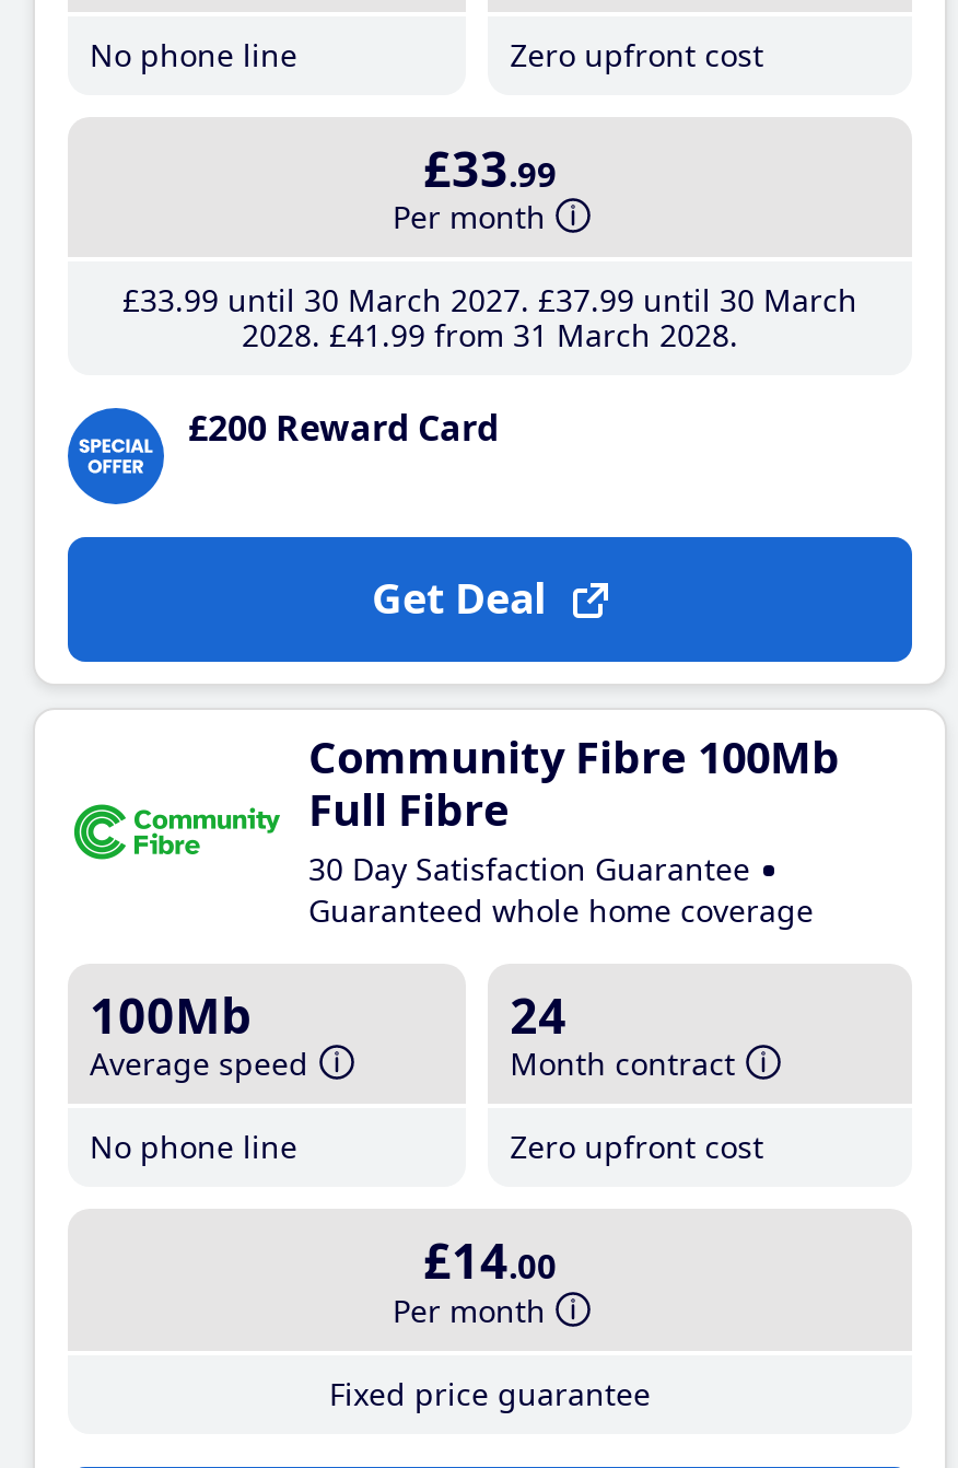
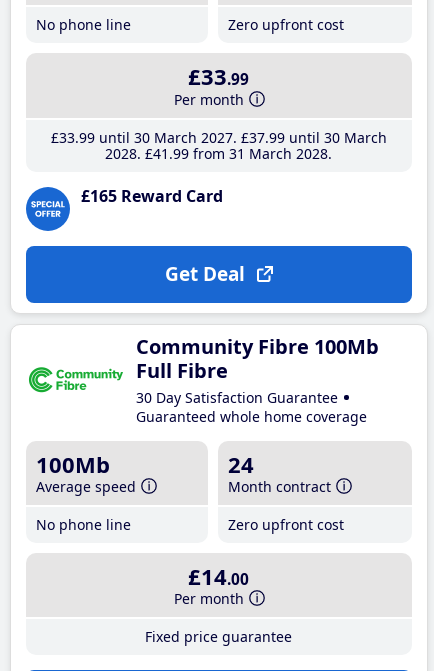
[188,404,499,452] £200 Reward Card -> [81,184,223,206] £165 Reward Card

